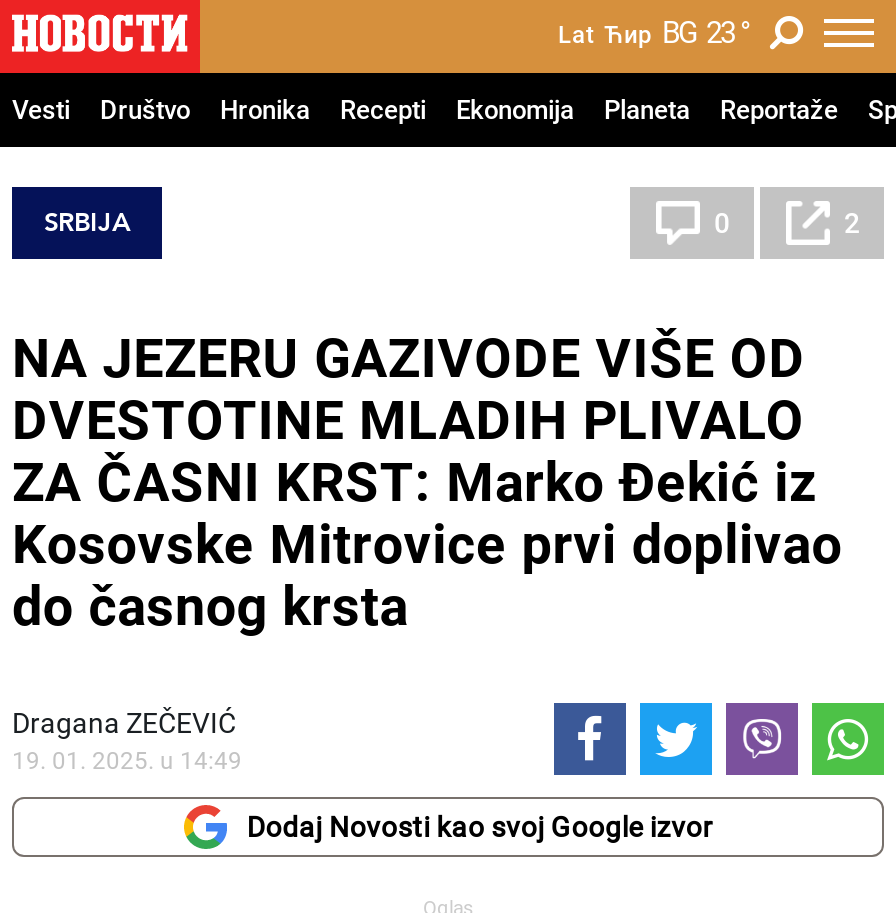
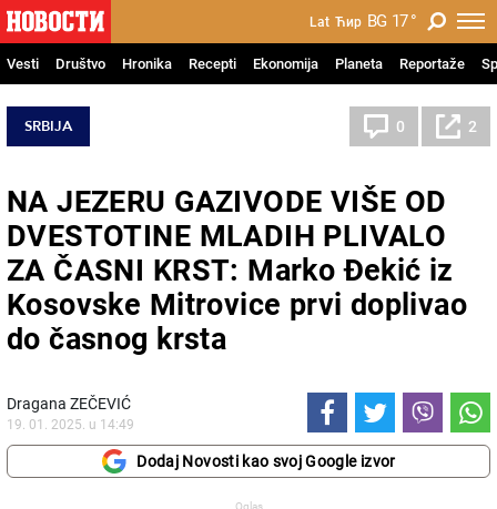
[558,15,750,51] Lat Ћир BG 23 ° -> [310,11,416,31] Lat Ћир BG 17 °

